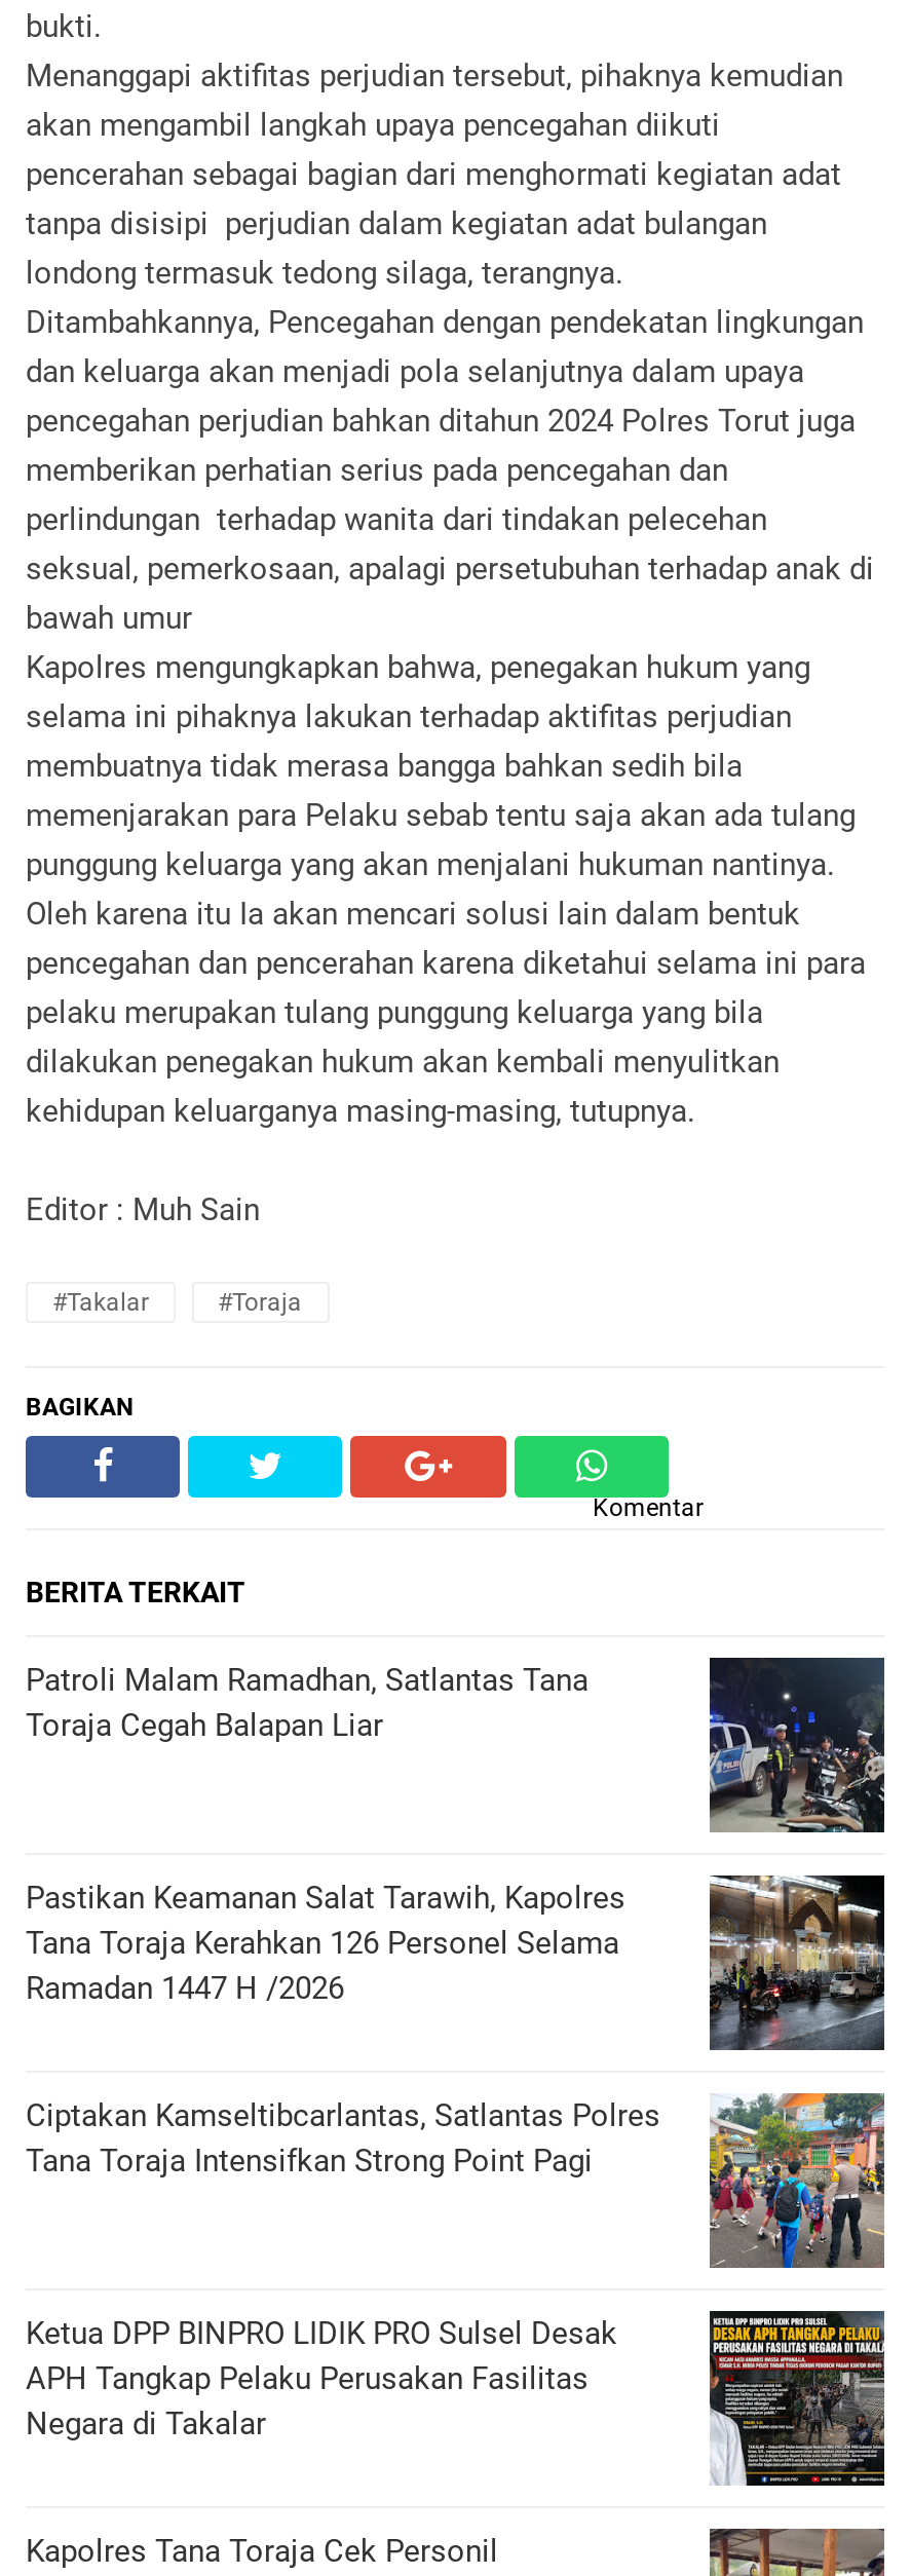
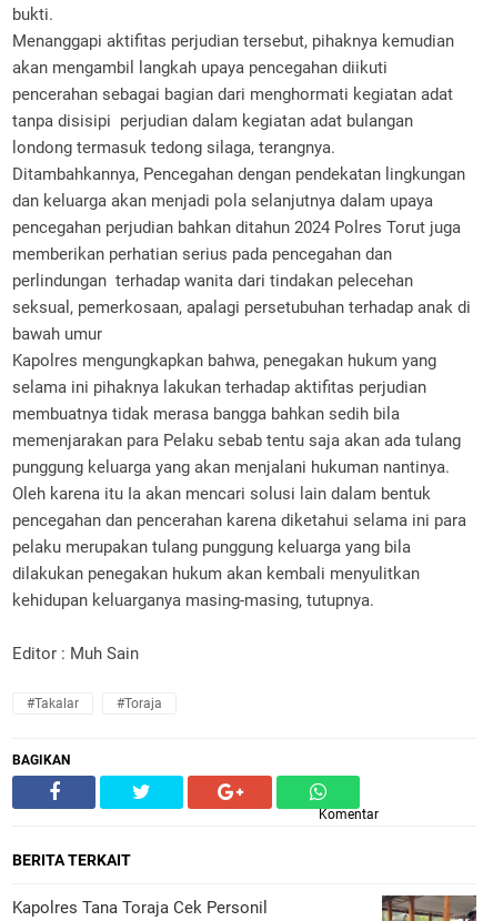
[26,1662,589,1744] Patroli Malam Ramadhan, Satlantas Tana | Toraja Cegah Balapan Liar -> none
[708,1656,886,1834] [image] -> none
[26,1873,886,2180] [image] | Pastikan Keamanan Salat Tarawih, Kapolres | Tana Toraja Kerahkan 126 Personel Selama | Ramadan 1447 H /2026 | Ciptakan Kamseltibcarlantas, Satlantas Polres | Tana Toraja Intensifkan Strong Point Pagi -> none
[708,2091,884,2270] [image] -> none
[26,2315,617,2442] Ketua DPP BINPRO LIDIK PRO Sulsel Desak | APH Tangkap Pelaku Perusakan Fasilitas | Negara di Takalar -> none
[708,2309,886,2488] [image] -> none

